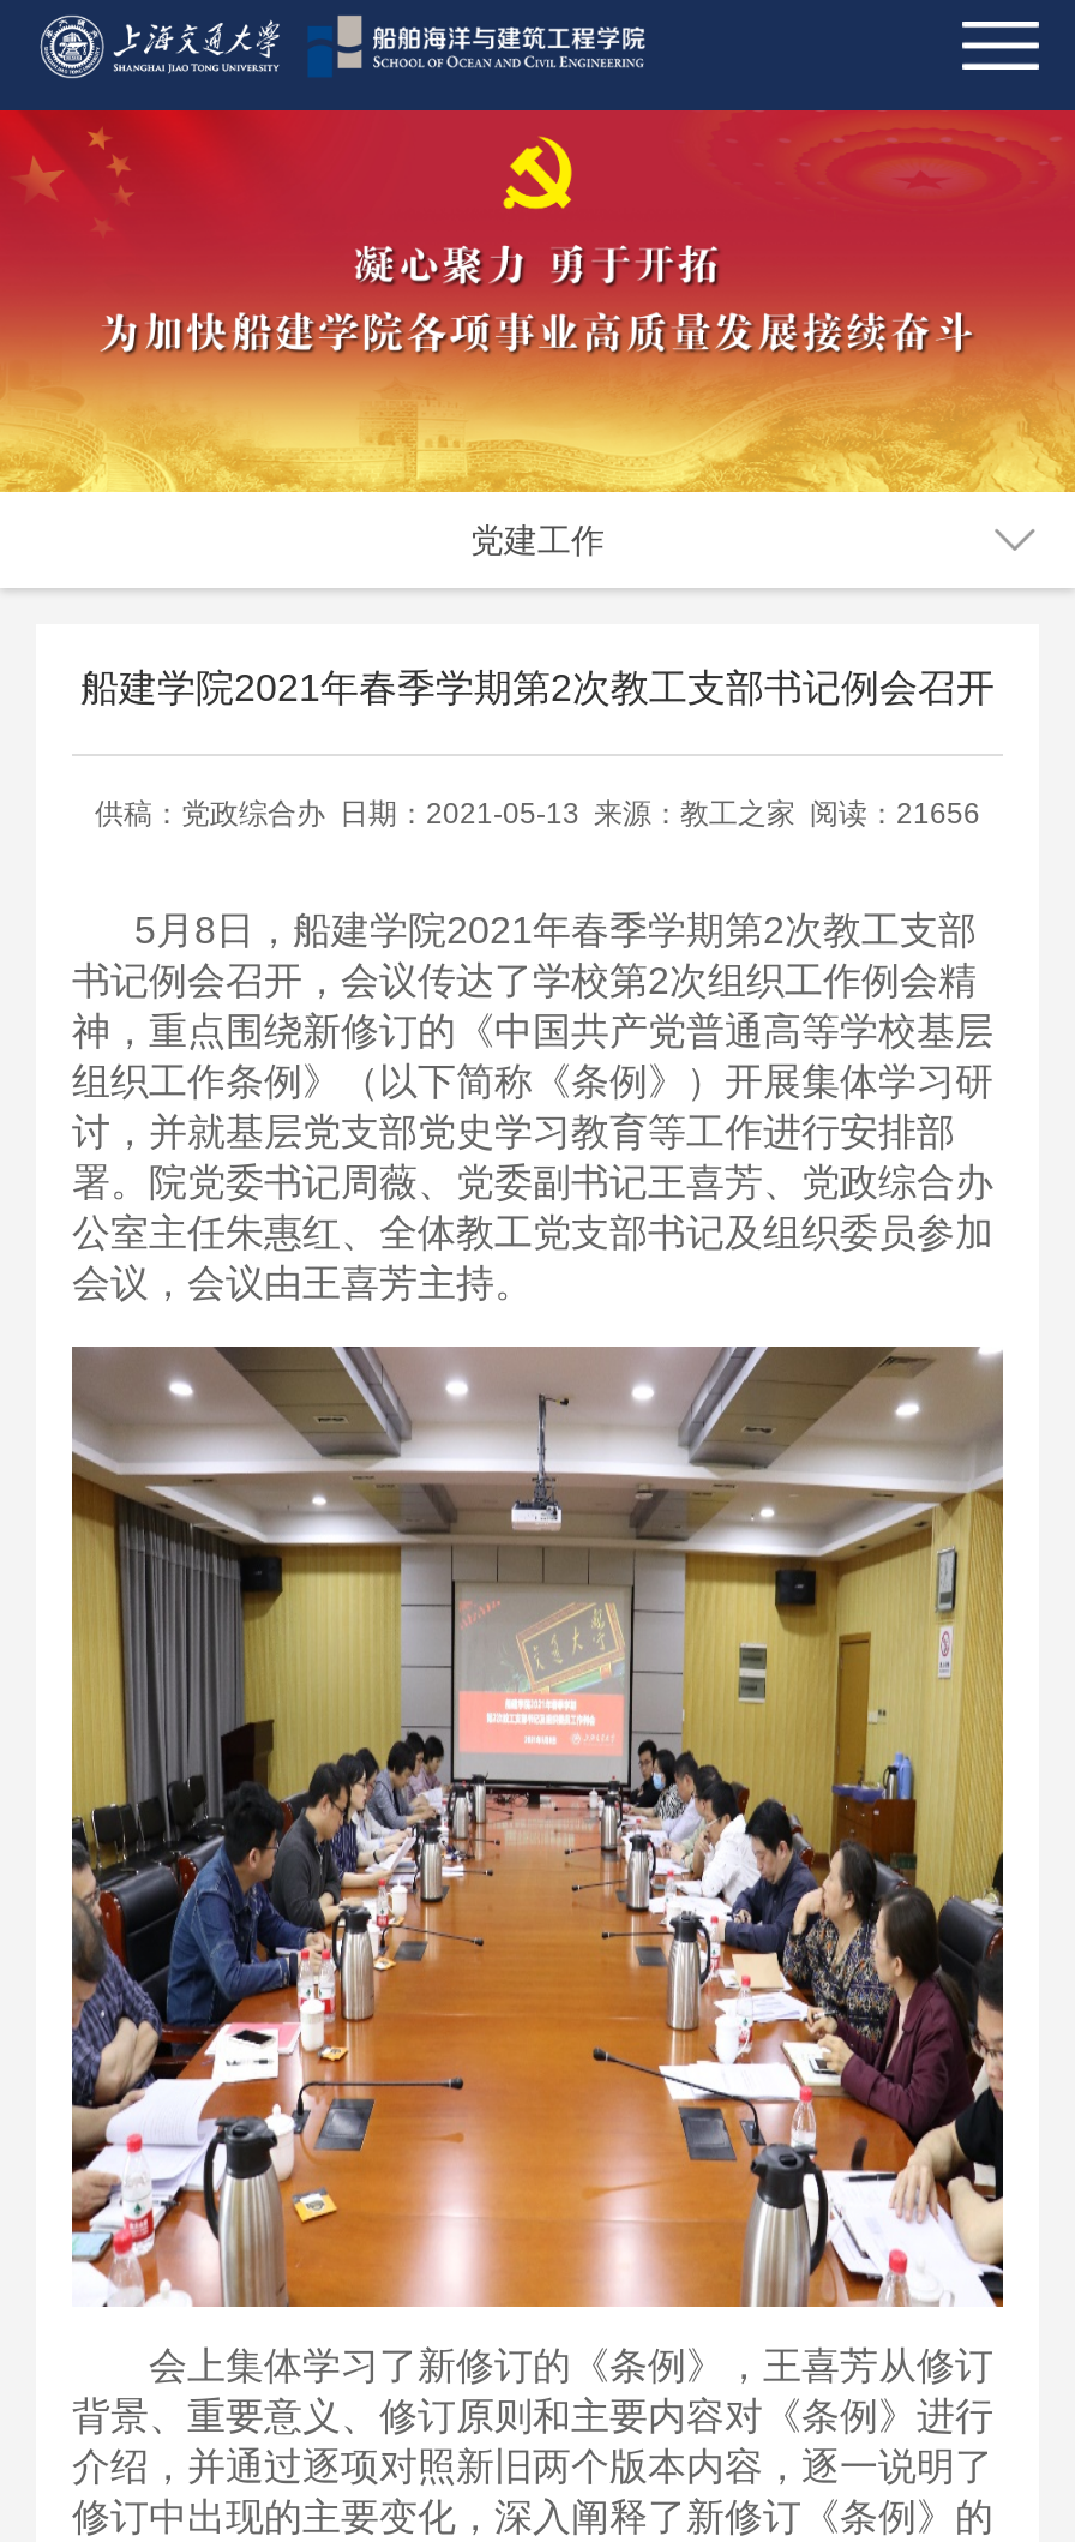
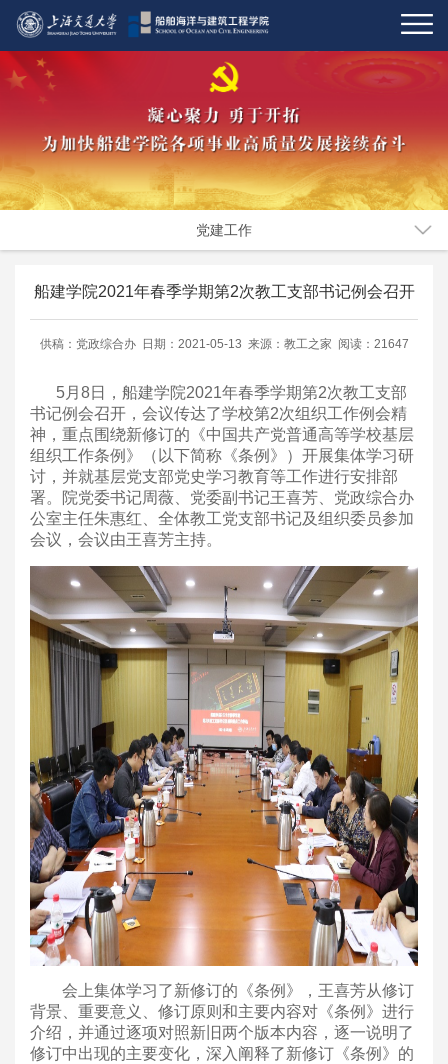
[95,796,980,830] 供稿：党政综合办 日期：2021-05-13 来源：教工之家 阅读：21656 -> [39,337,408,351] 供稿：党政综合办 日期：2021-05-13 来源：教工之家 阅读：21647

